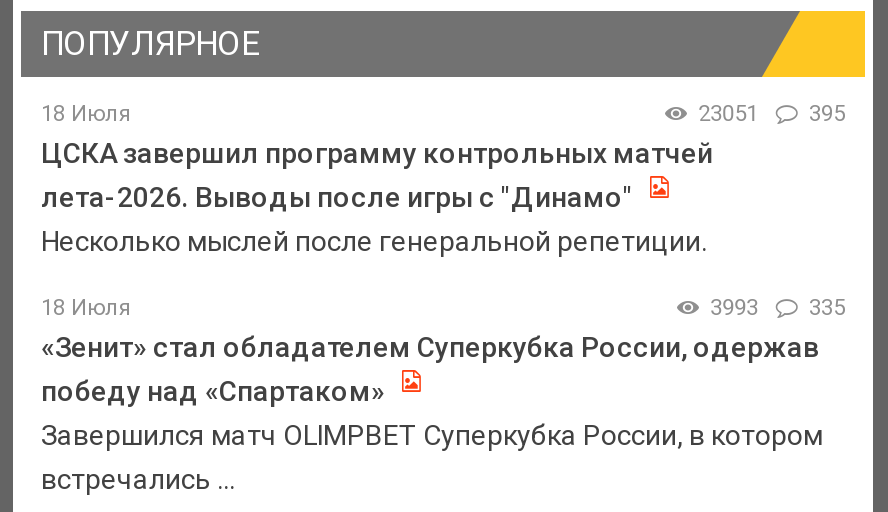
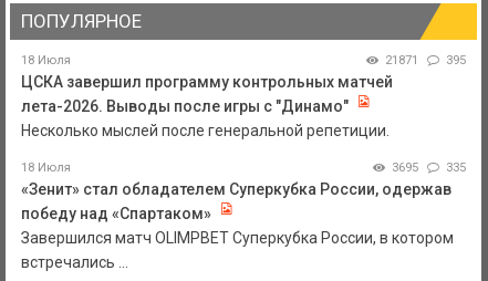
[698,101,845,127] 23051 395 -> [385,53,466,67] 21871 395
[710,295,845,321] 3993 335 -> [391,160,466,175] 3695 335

